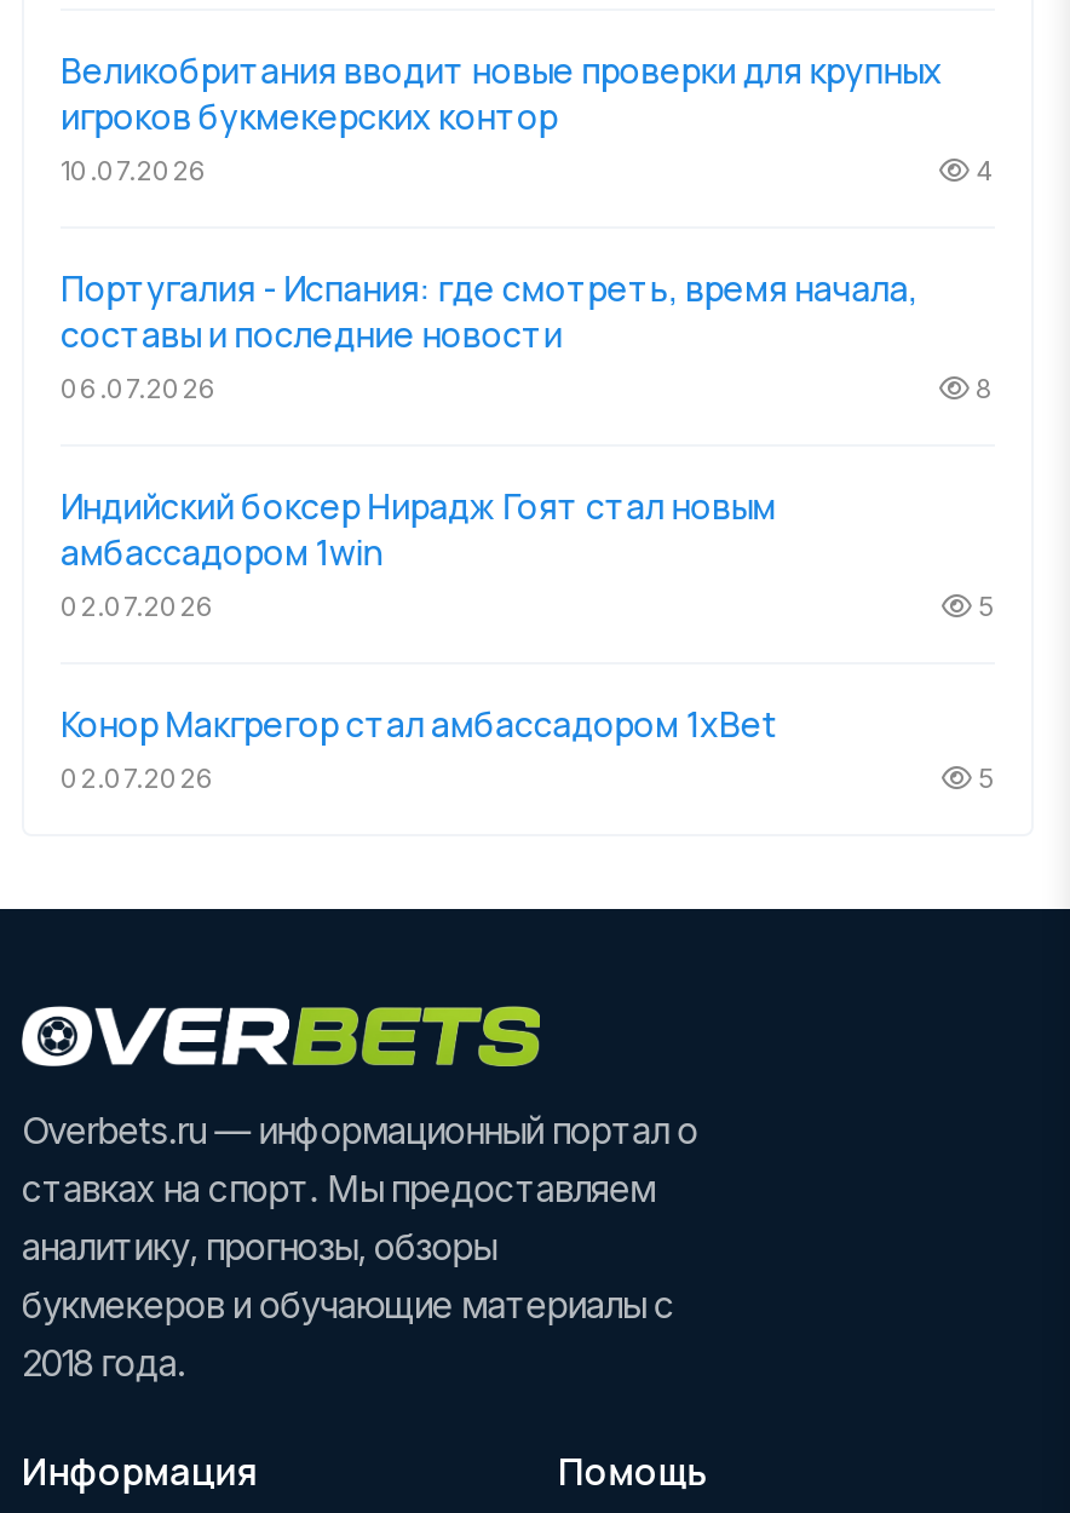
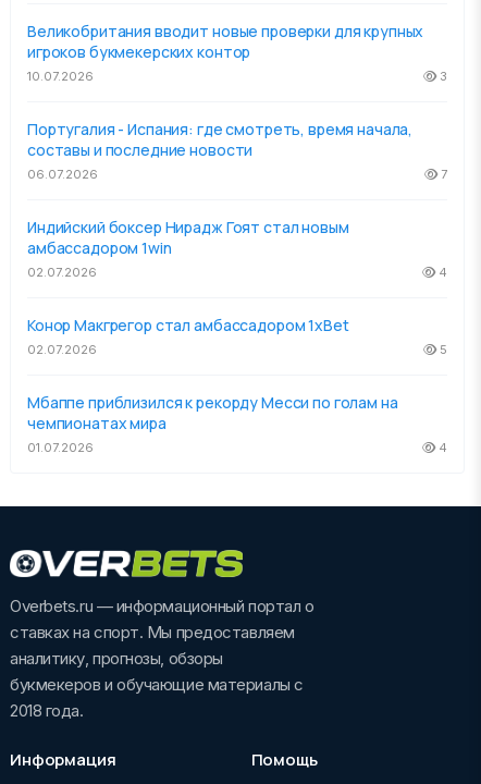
[968,154,995,188] 4 -> [436,69,447,84] 3
[968,372,995,406] 8 -> [437,167,447,182] 7
[971,590,995,624] 5 -> [435,265,447,280] 4
none -> [27,392,447,455] Мбаппе приблизился к рекорду Месси по голам на | чемпионатах мира | 01.07.2026 | 4

